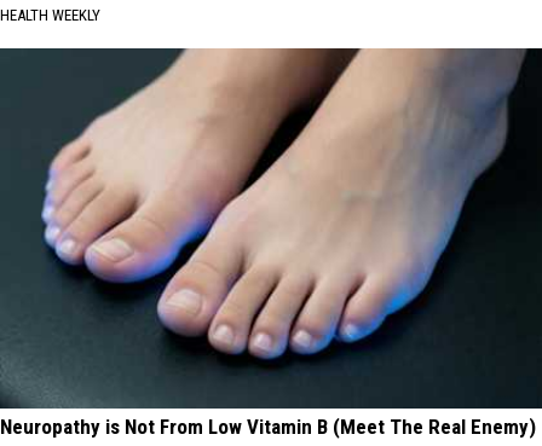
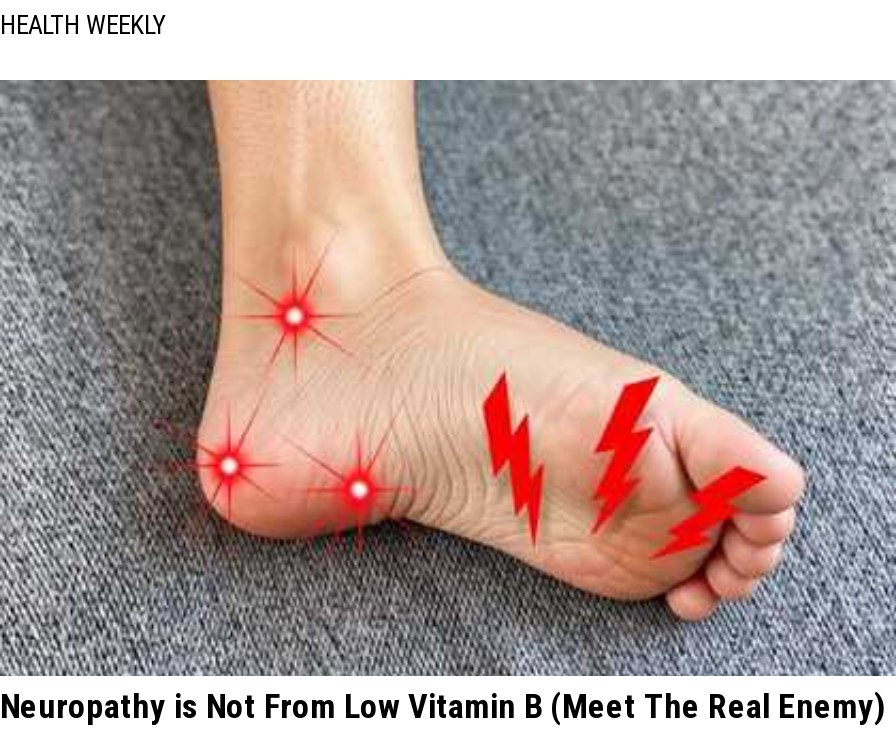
[4,47,538,409] [image] -> [6,78,890,678] [image]

